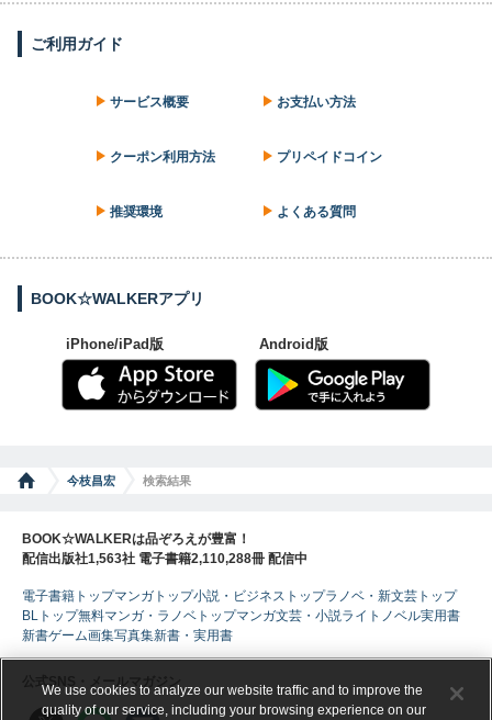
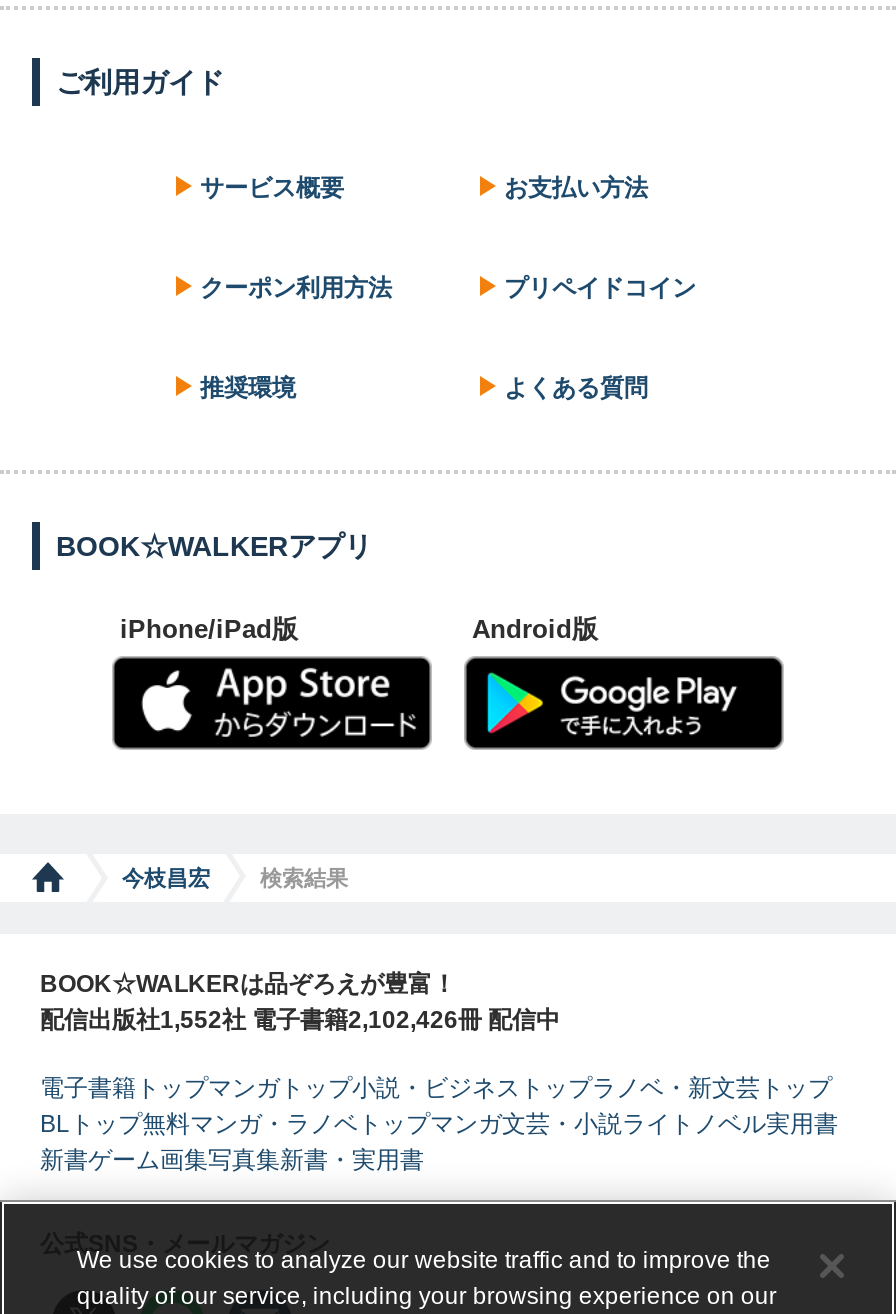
[22,551,307,566] 配信出版社1,563社 電子書籍2,110,288冊 配信中 -> [40,1007,560,1035] 配信出版社1,552社 電子書籍2,102,426冊 配信中

